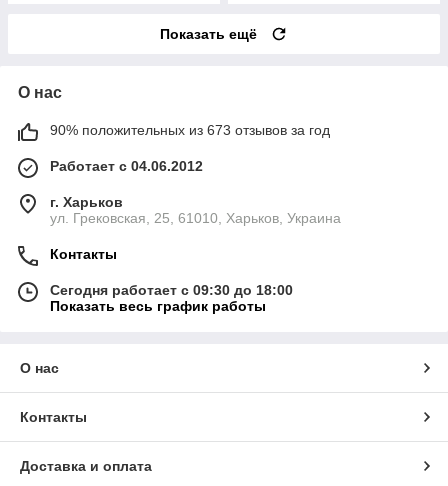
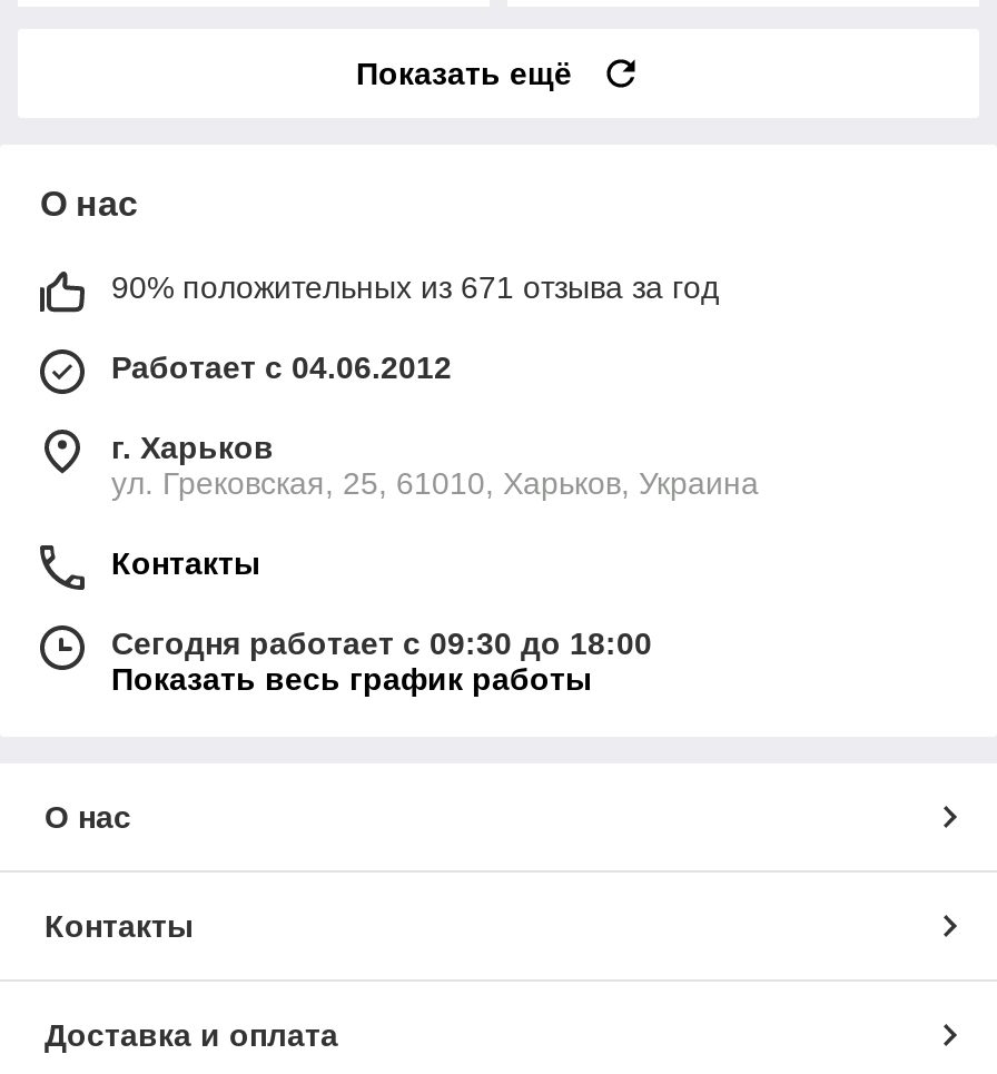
[50,121,330,137] 90% положительных из 673 отзывов за год -> [111,268,719,304] 90% положительных из 671 отзыва за год

